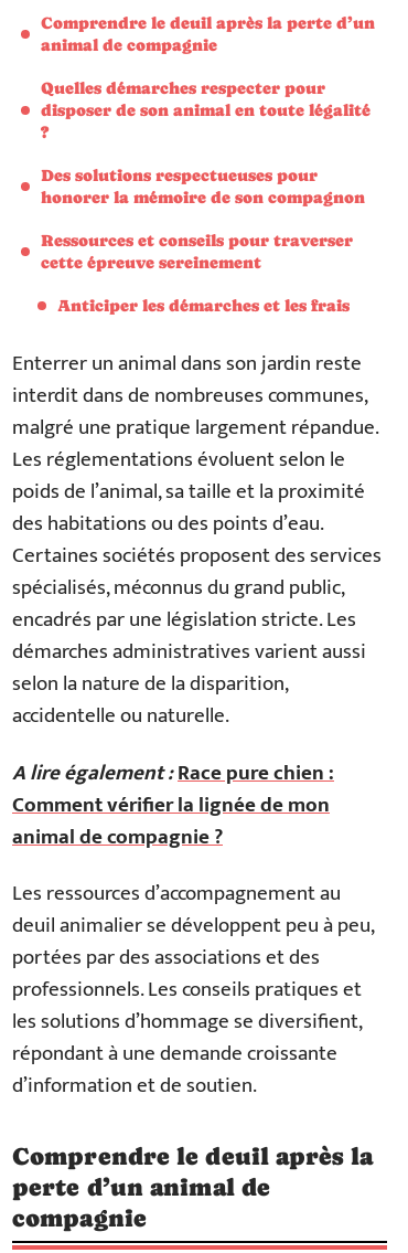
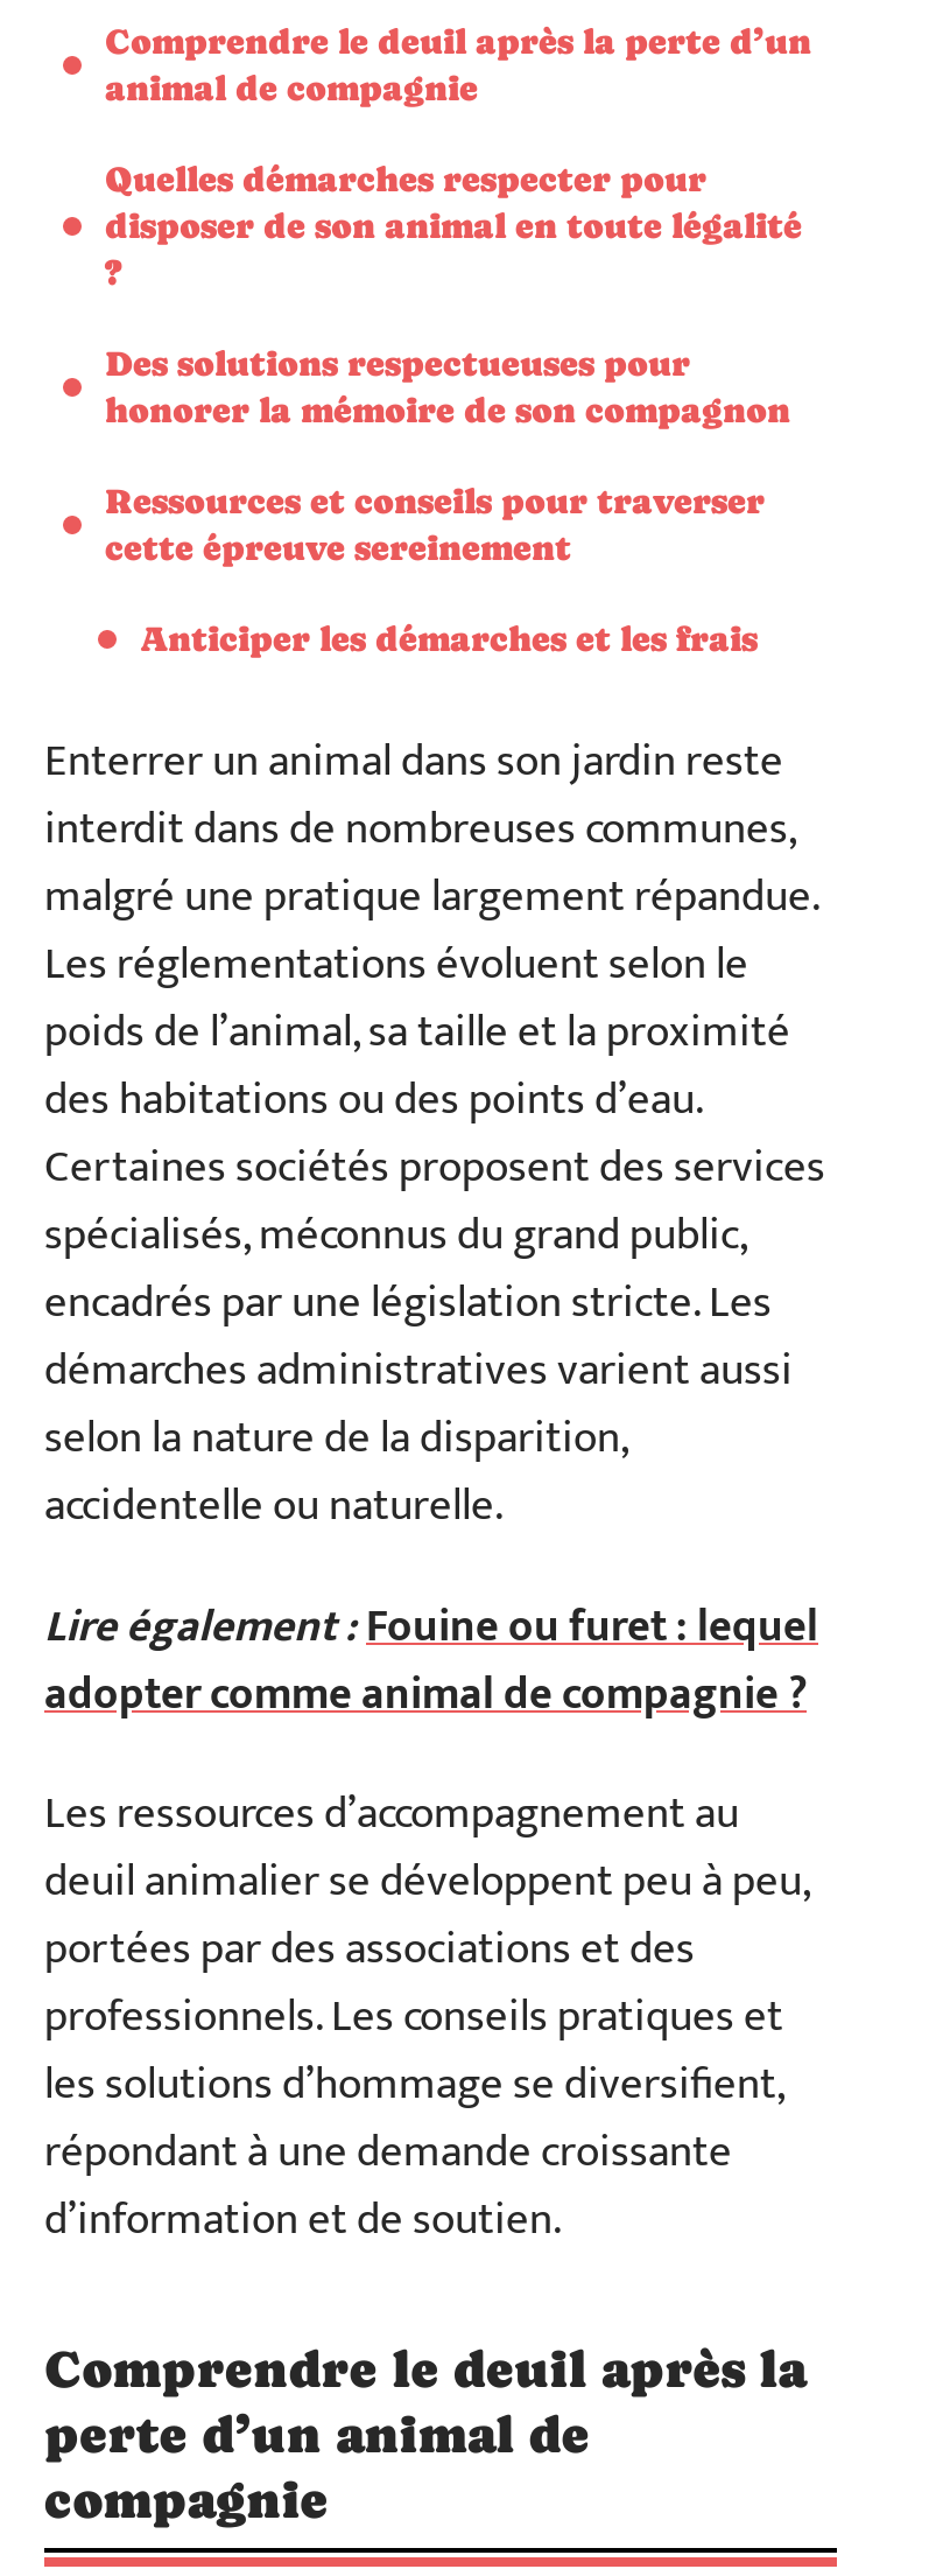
[12,756,334,854] A lire également : Race pure chien : | Comment vérifier la lignée de mon | animal de compagnie ? -> [44,1590,818,1730] Lire également : Fouine ou furet : lequel | adopter comme animal de compagnie ?

